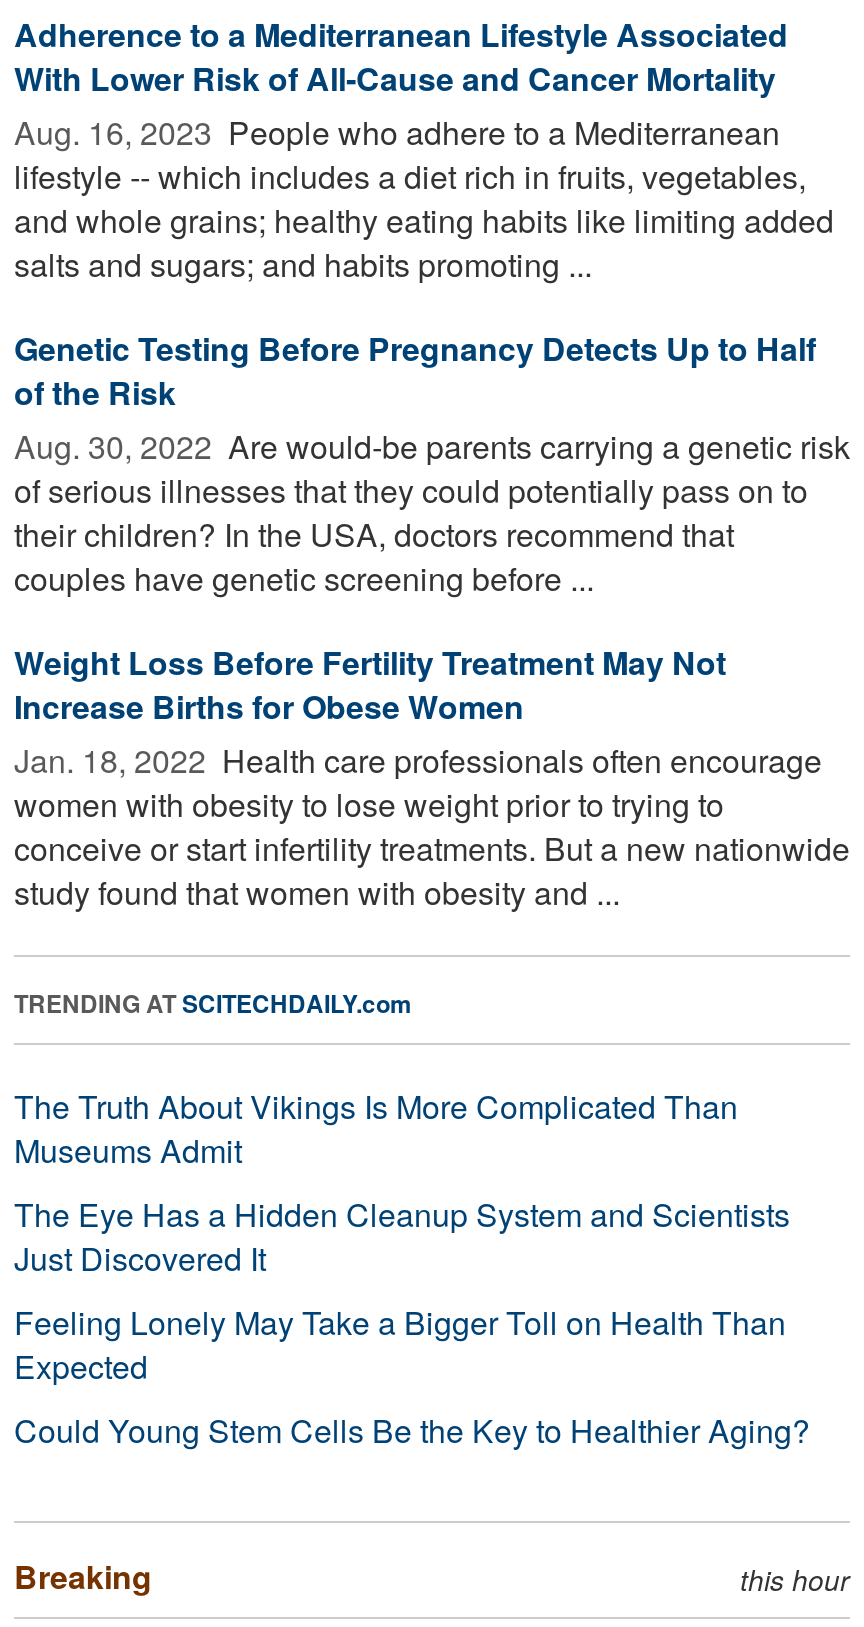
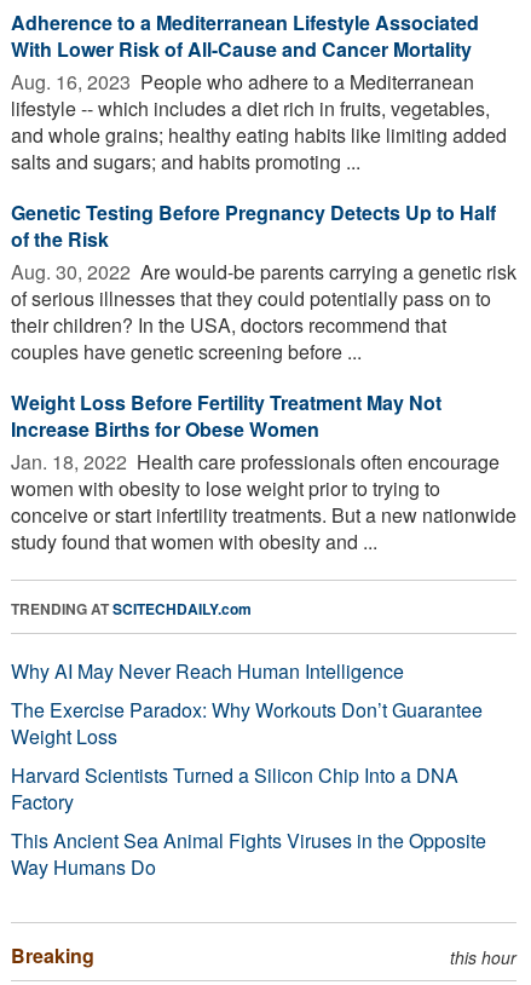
[14,1083,810,1453] The Truth About Vikings Is More Complicated Than | Museums Admit | The Eye Has a Hidden Cleanup System and Scientists | Just Discovered It | Feeling Lonely May Take a Bigger Toll on Health Than | Expected | Could Young Stem Cells Be the Key to Healthier Aging? -> [11,657,486,881] Why AI May Never Reach Human Intelligence | The Exercise Paradox: Why Workouts Don’t Guarantee | Weight Loss | Harvard Scientists Turned a Silicon Chip Into a DNA | Factory | This Ancient Sea Animal Fights Viruses in the Opposite | Way Humans Do

